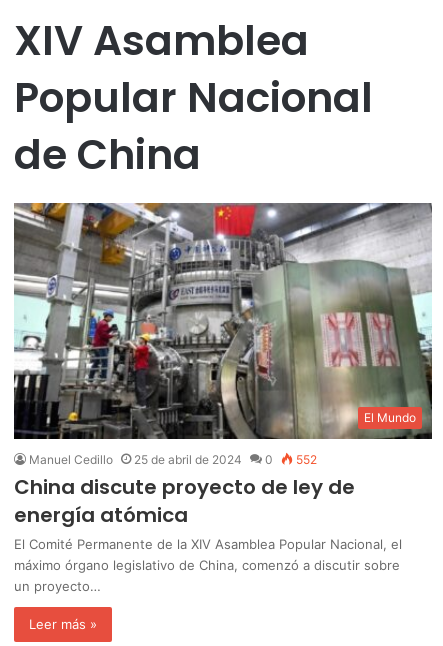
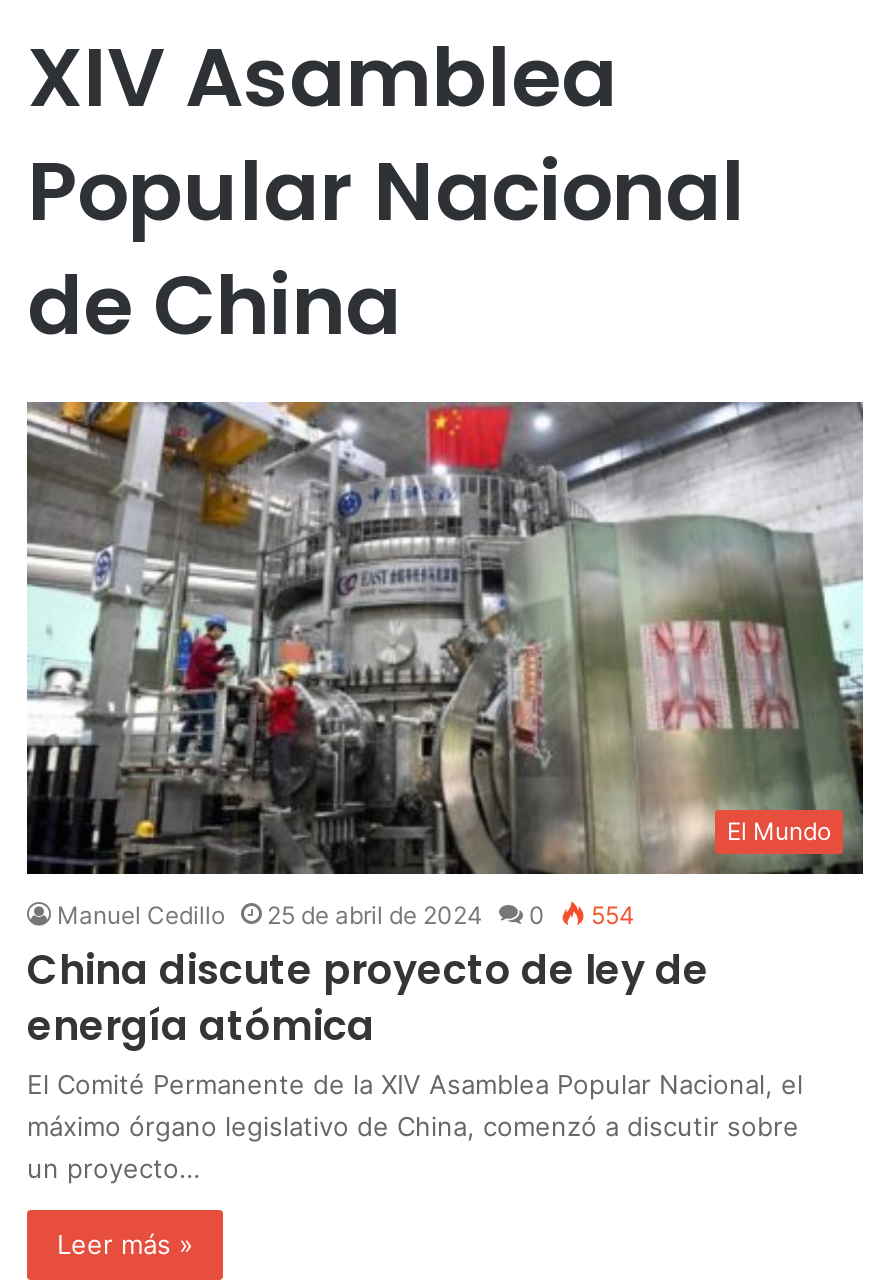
[29,452,317,467] Manuel Cedillo 25 de abril de 2024 0 552 -> [57,900,635,930] Manuel Cedillo 25 de abril de 2024 0 554

